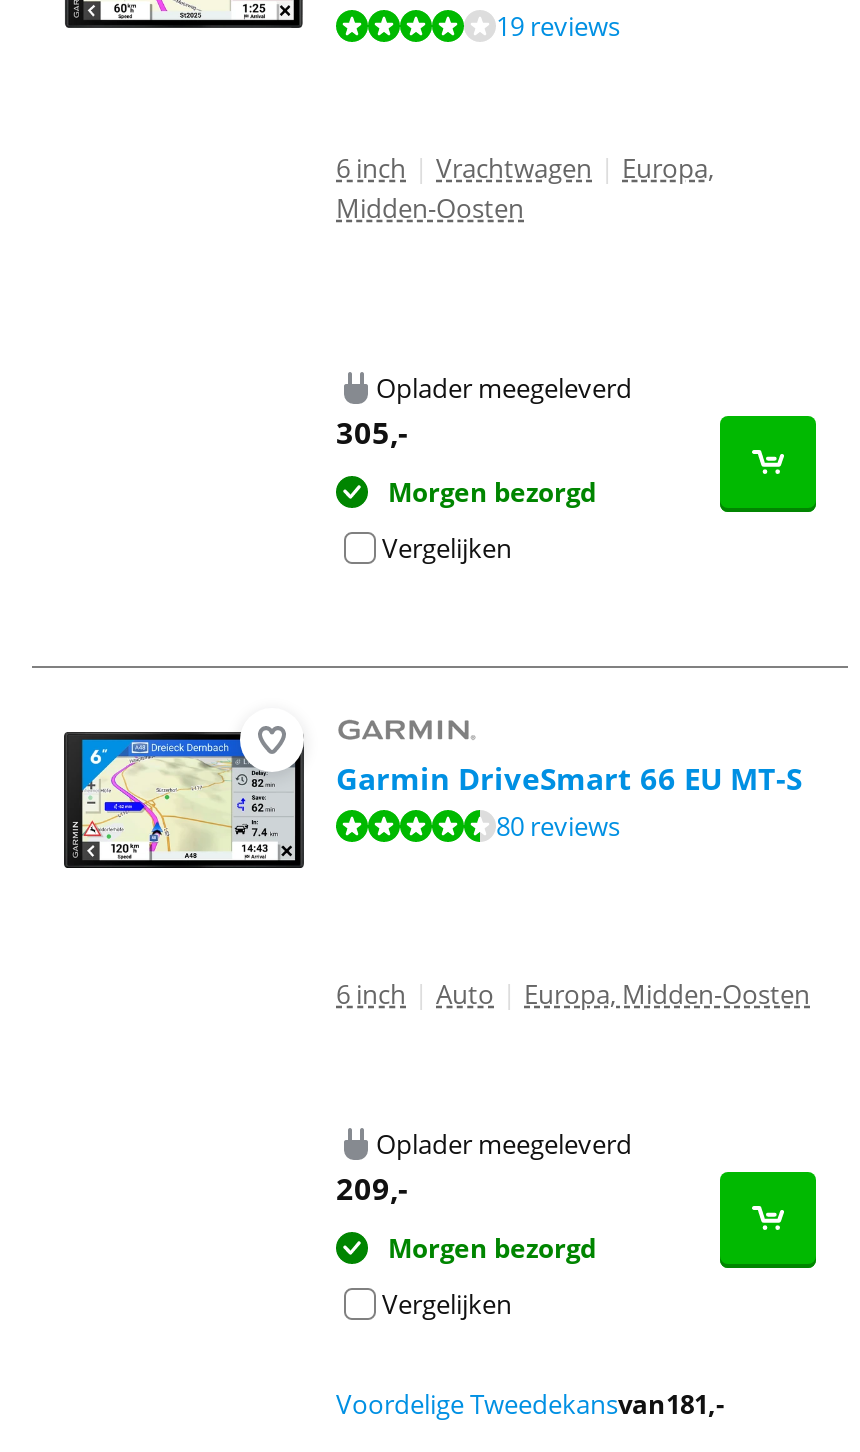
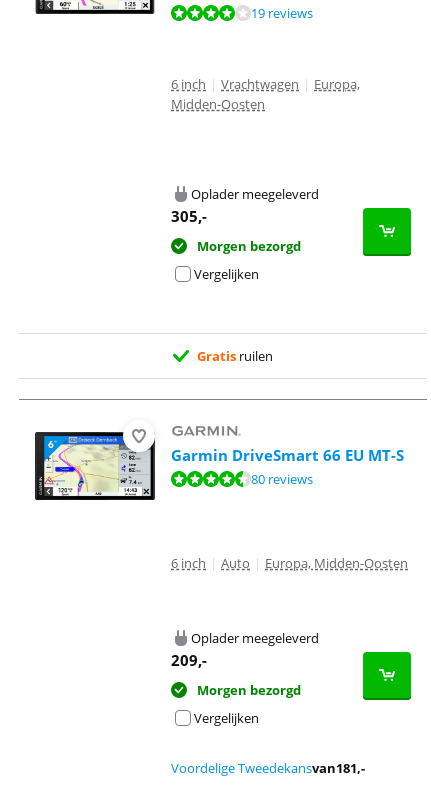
none -> [197,347,273,365] Gratis ruilen

